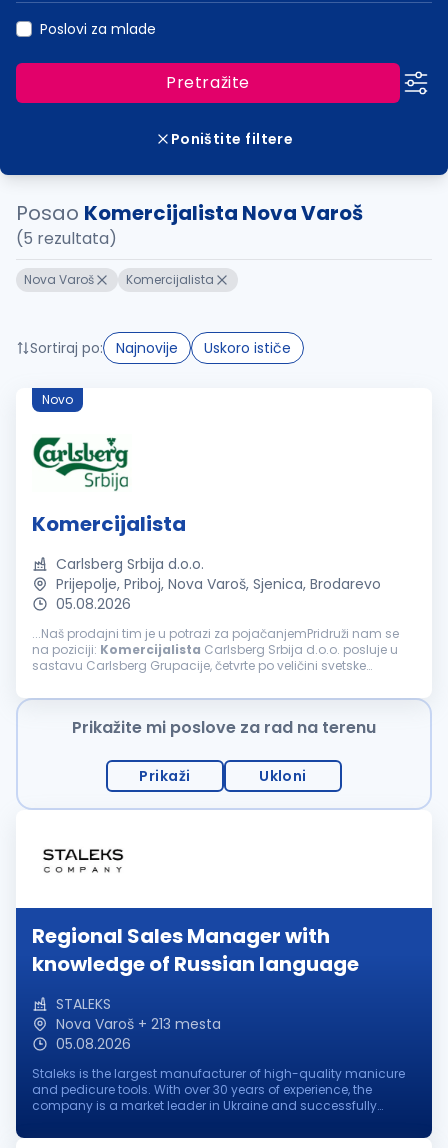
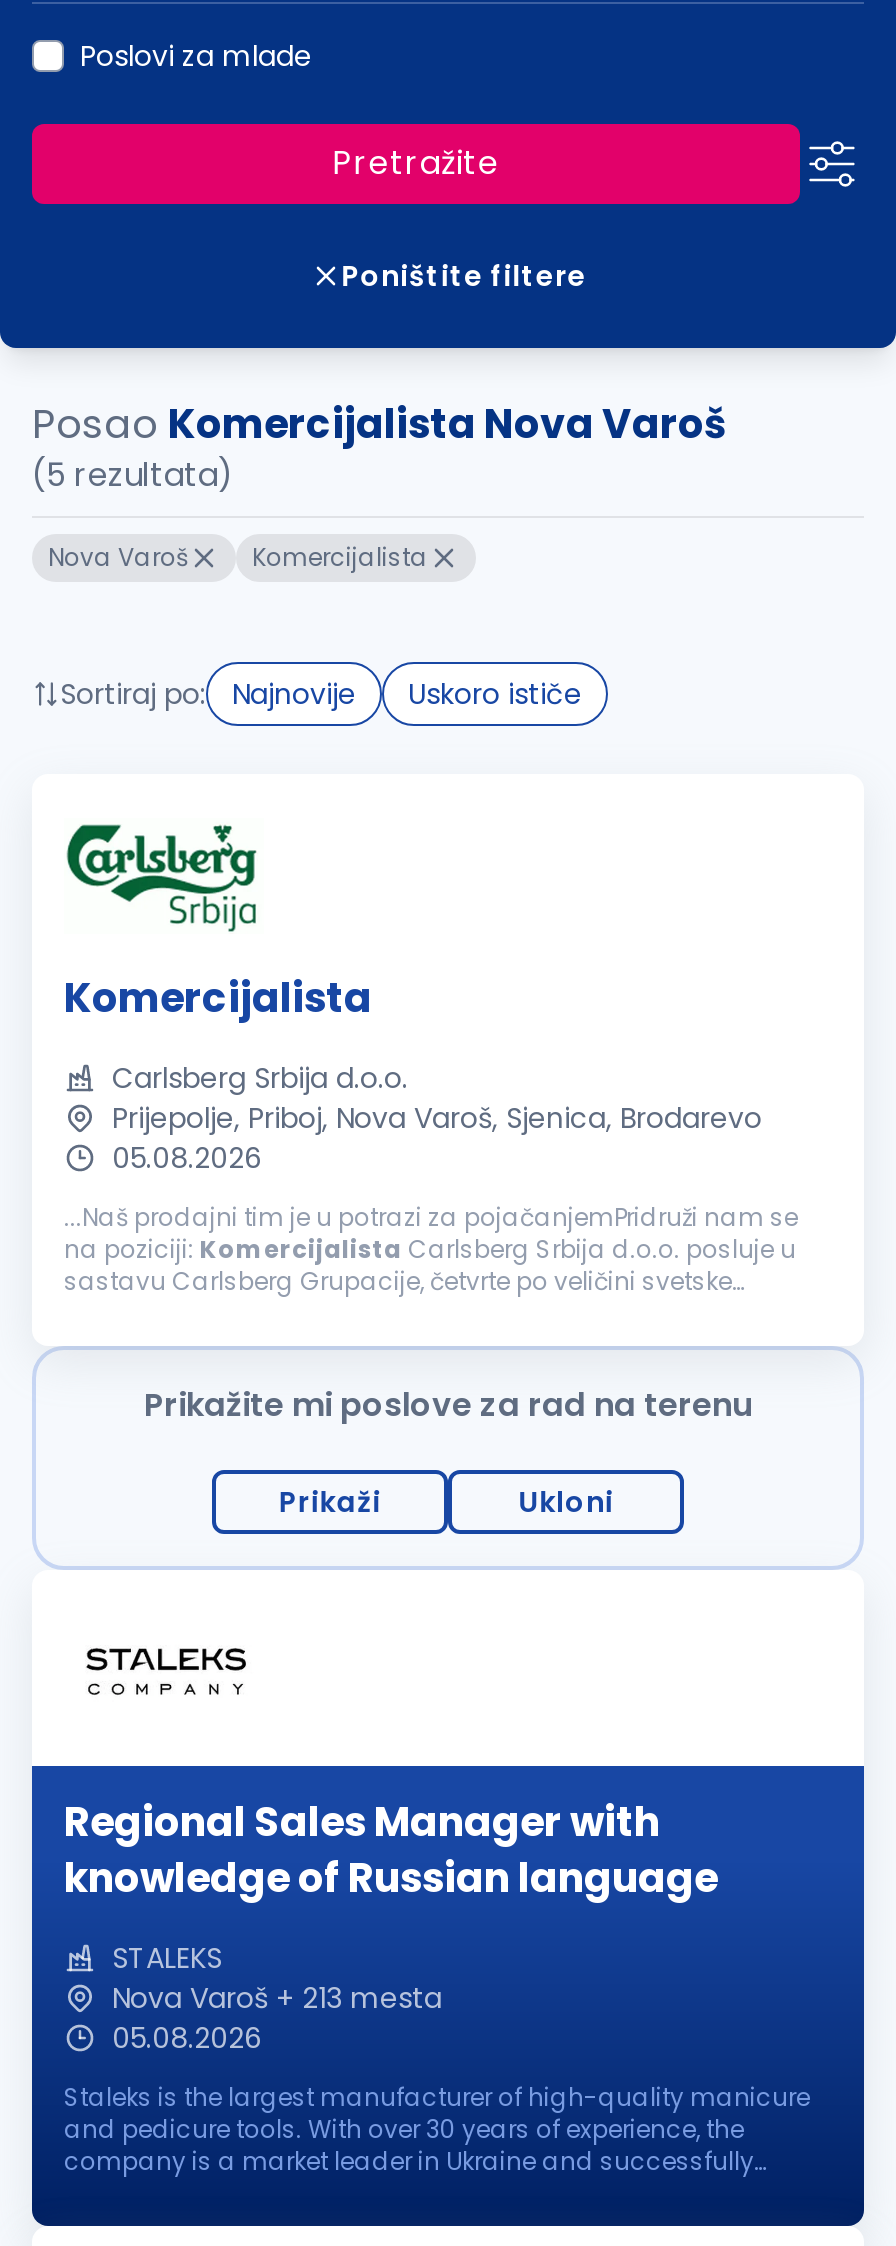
[42,391,73,408] Novo -> none

